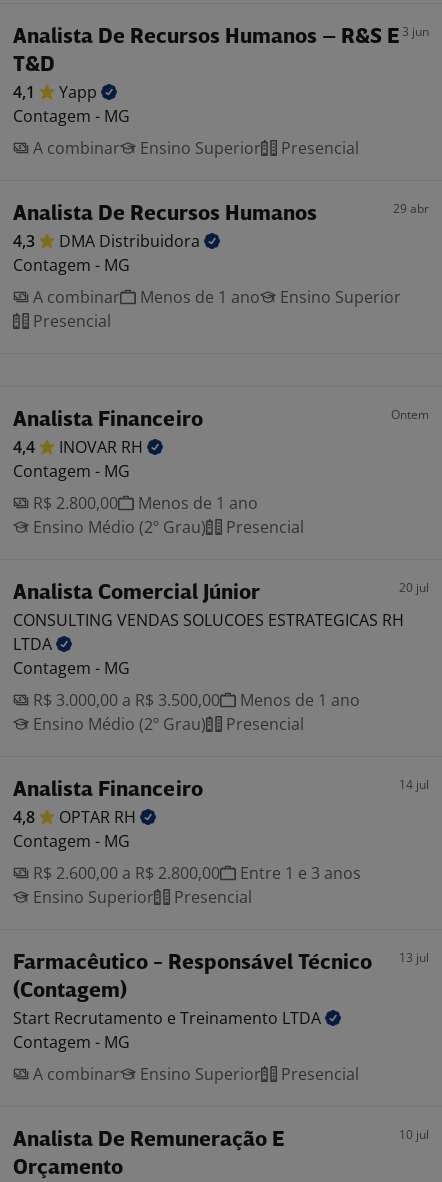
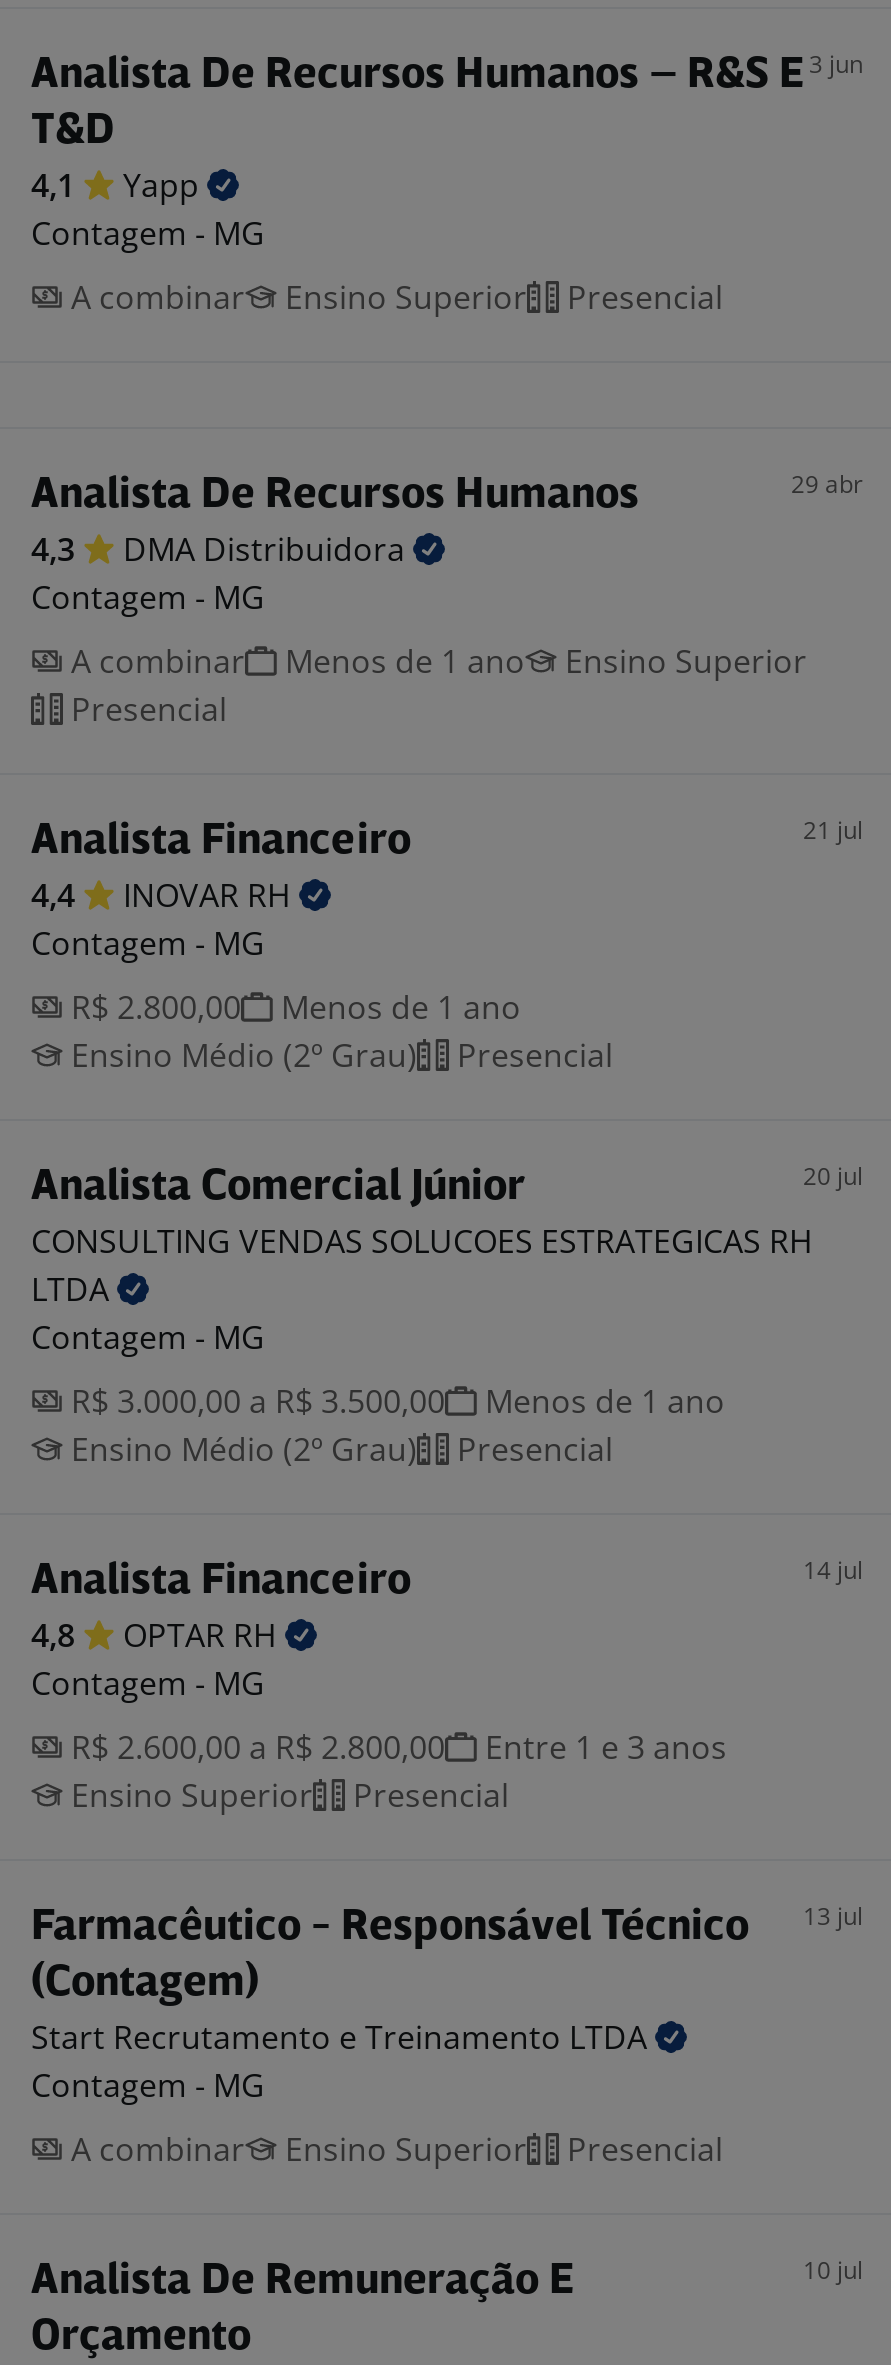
moved [13,200,429,332] -> [31,467,863,731]: Analista De Recursos Humanos | 29 abr | 4,3 | ... | Ensino Superior | Presencial
[391,406,429,423] Ontem -> [803,813,863,847] 21 jul

